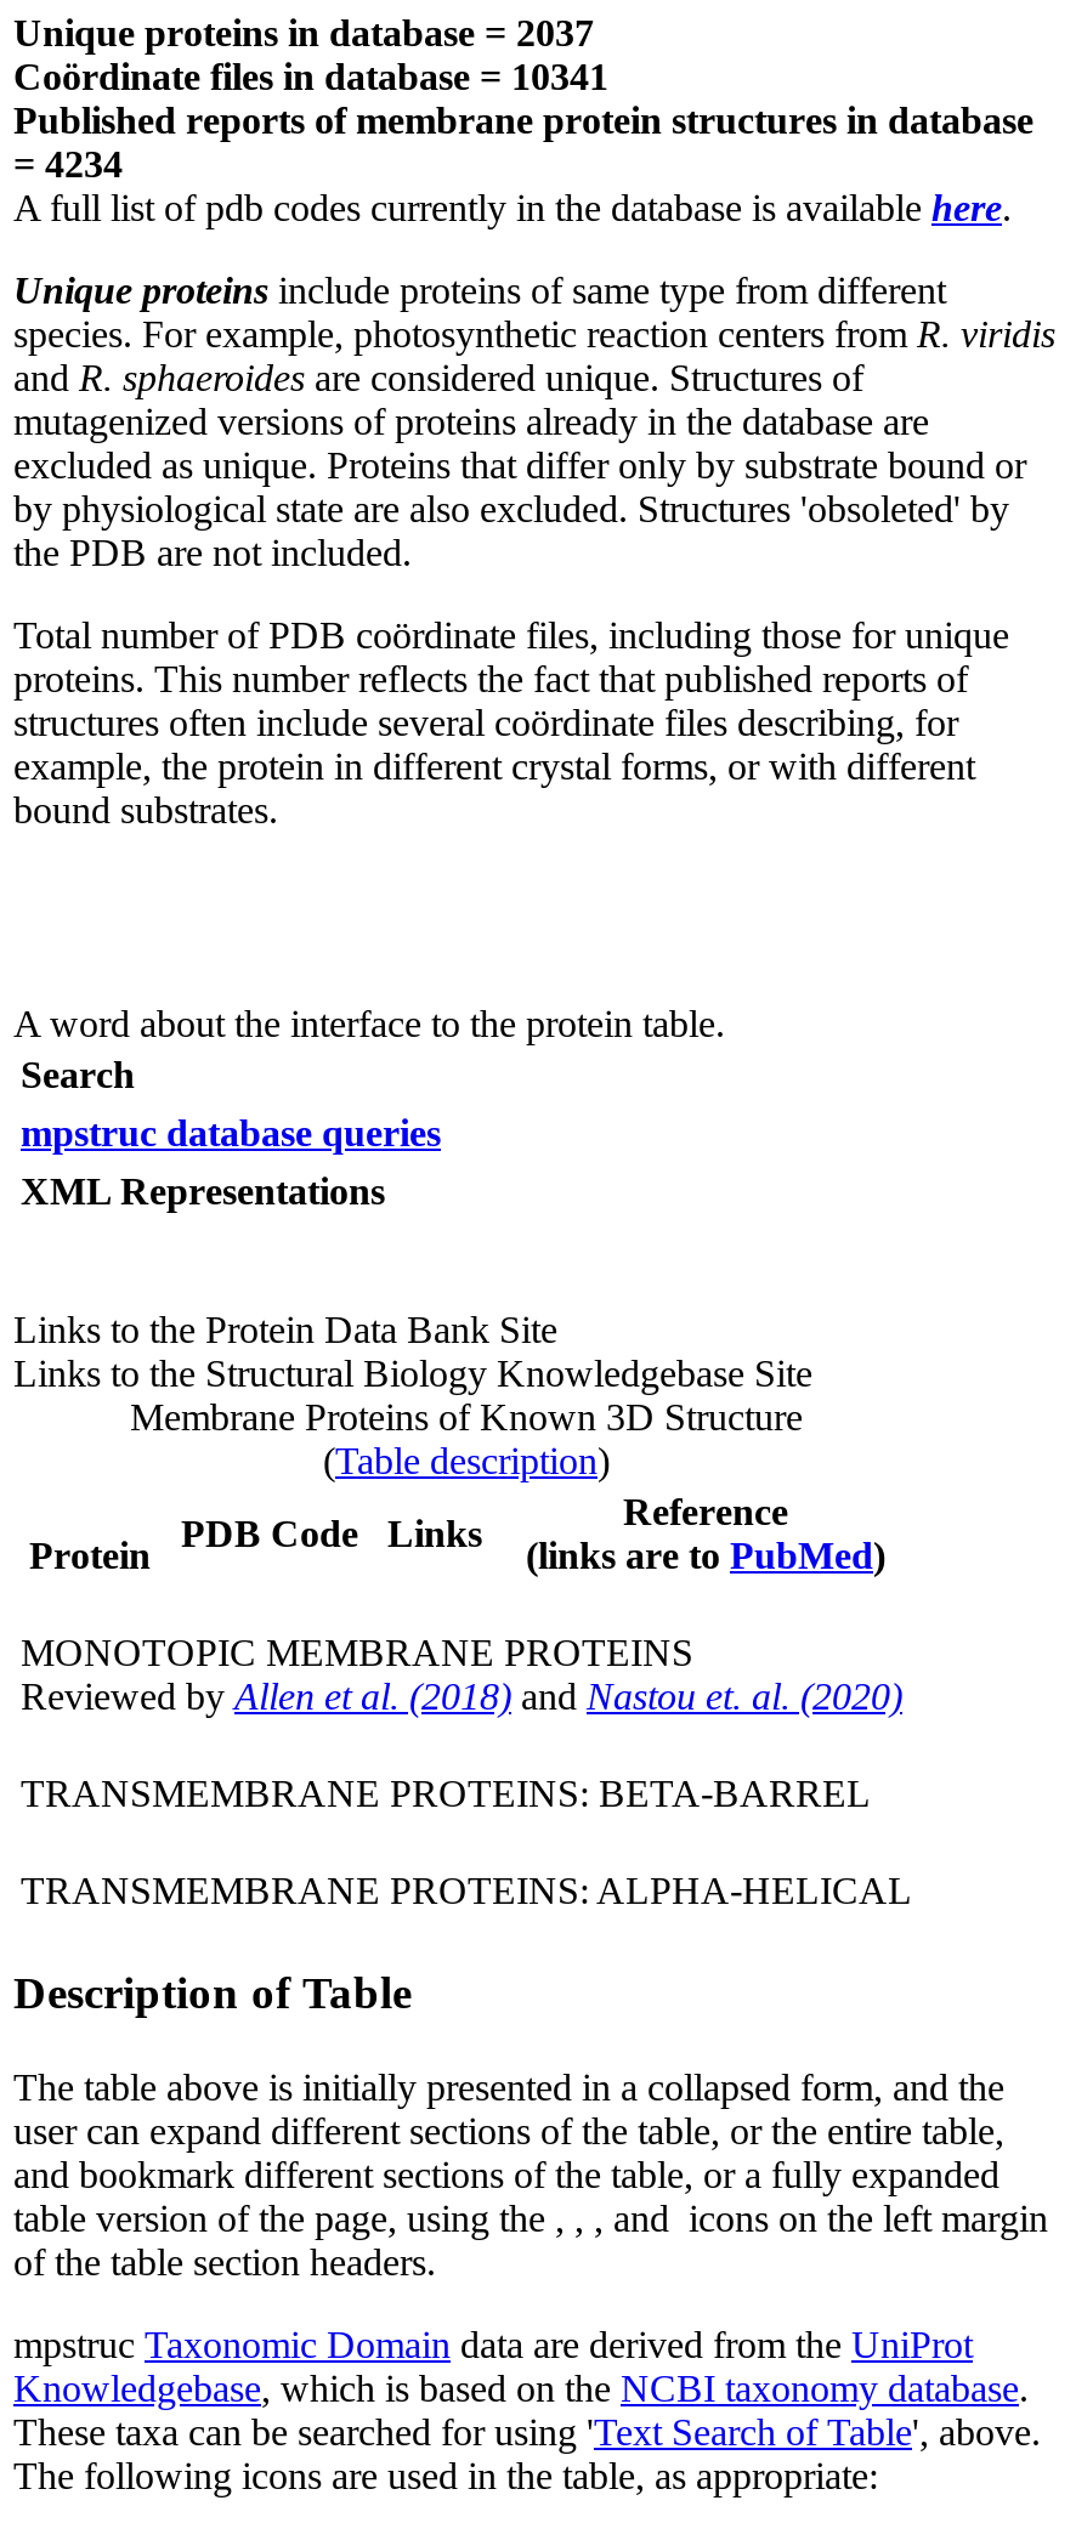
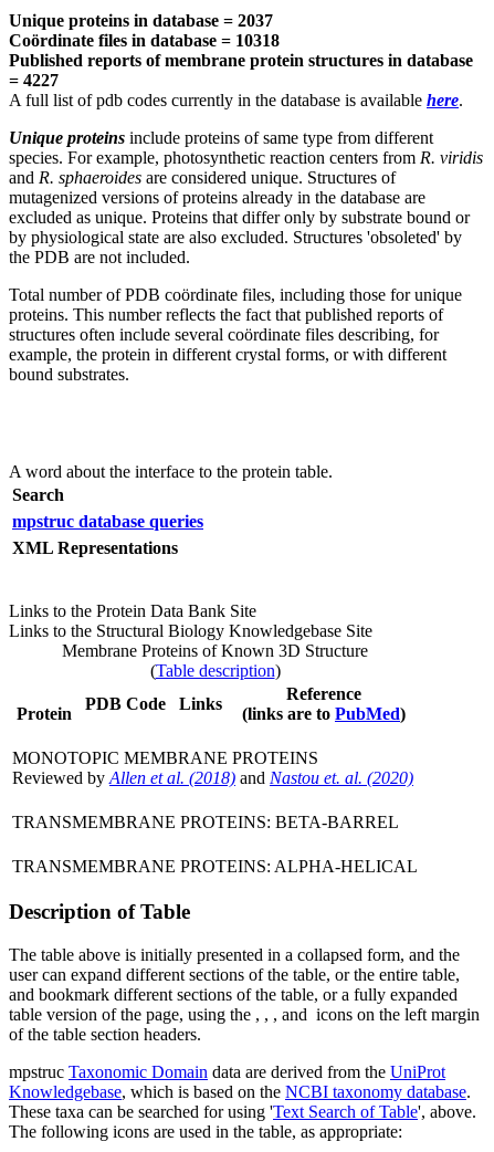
[13,57,608,98] Coördinate files in database = 10341 -> [9,30,280,49] Coördinate files in database = 10318
[13,144,123,186] = 4234 -> [9,70,59,89] = 4227

